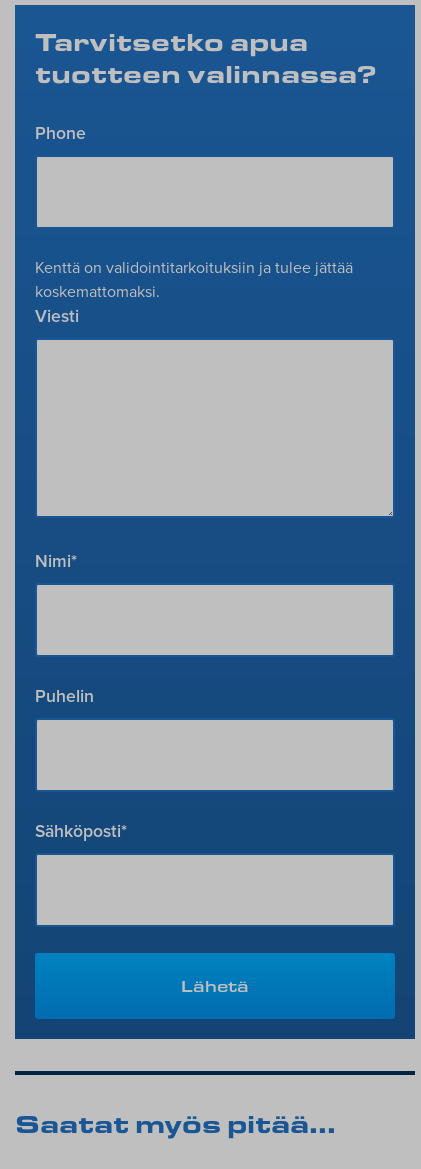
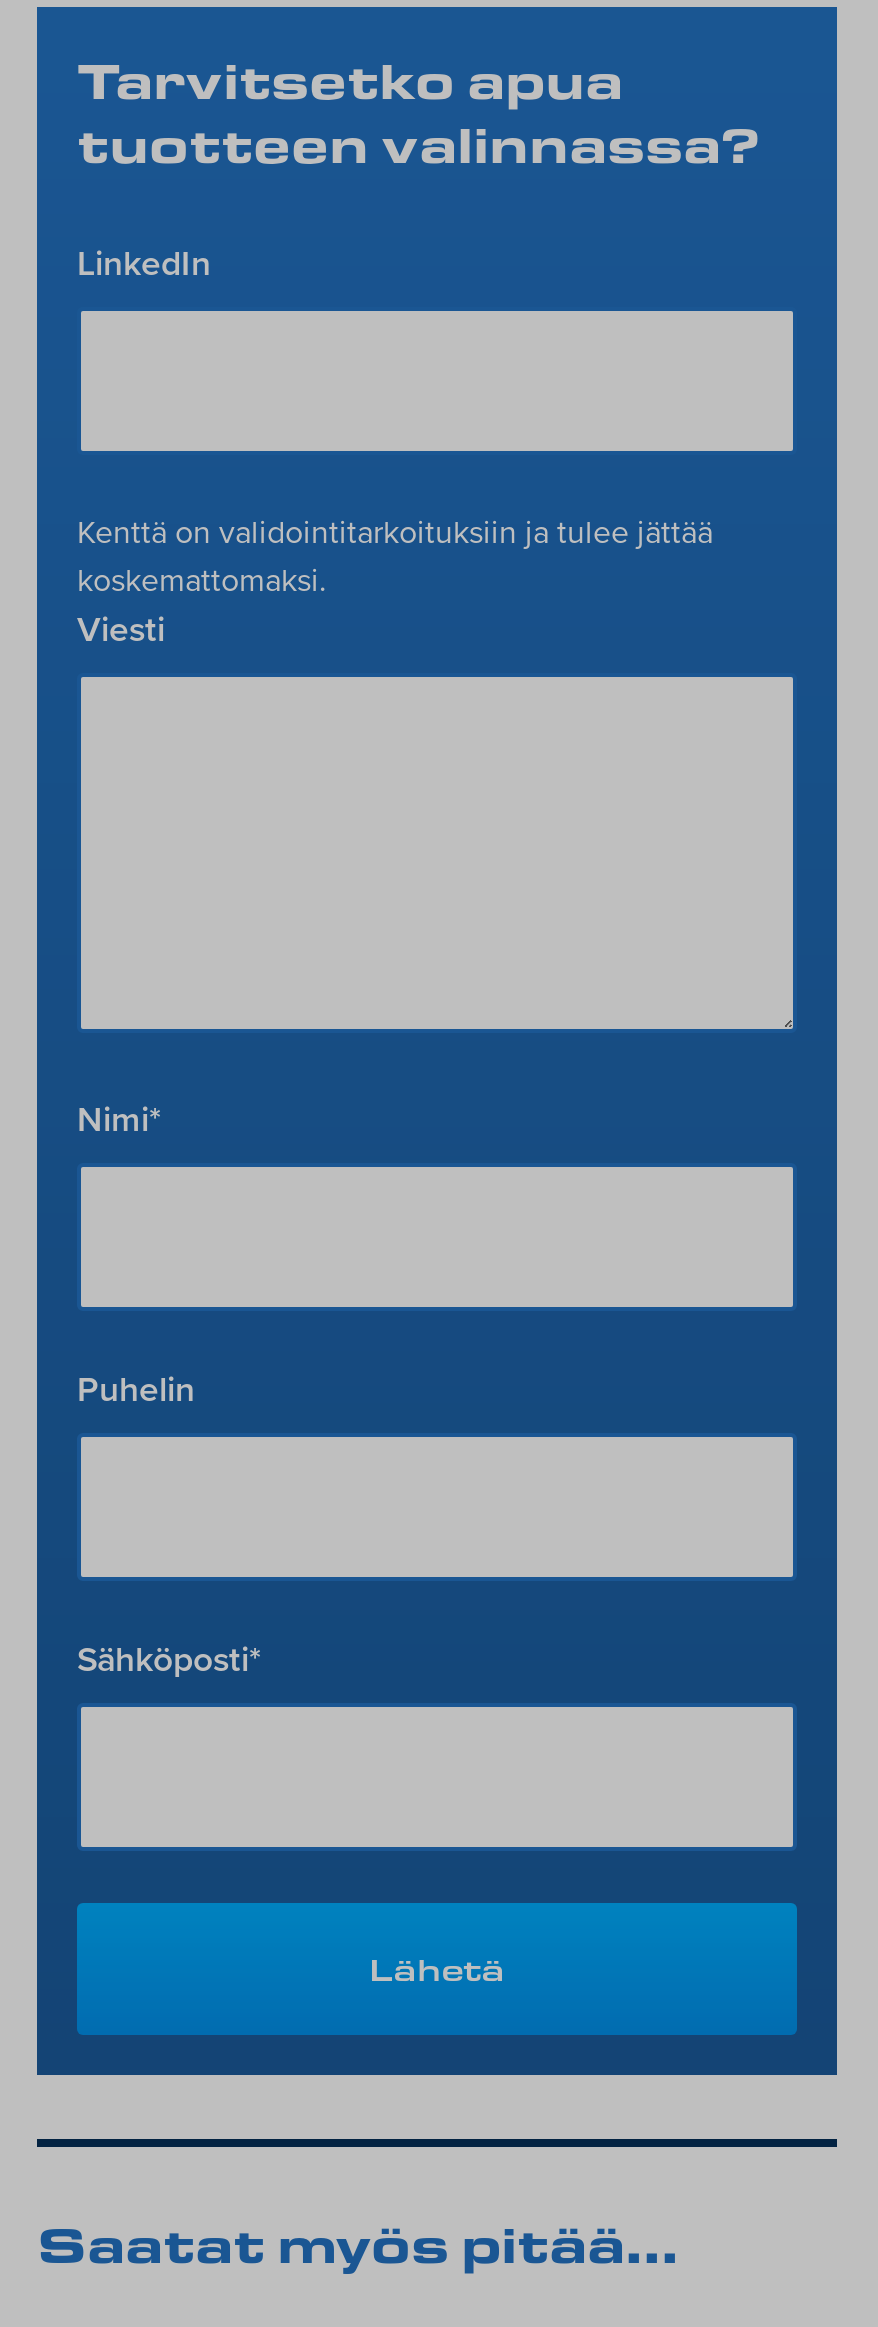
[35,120,86,145] Phone -> [77,236,211,286] LinkedIn

